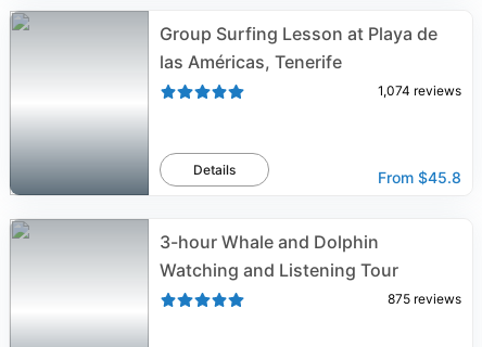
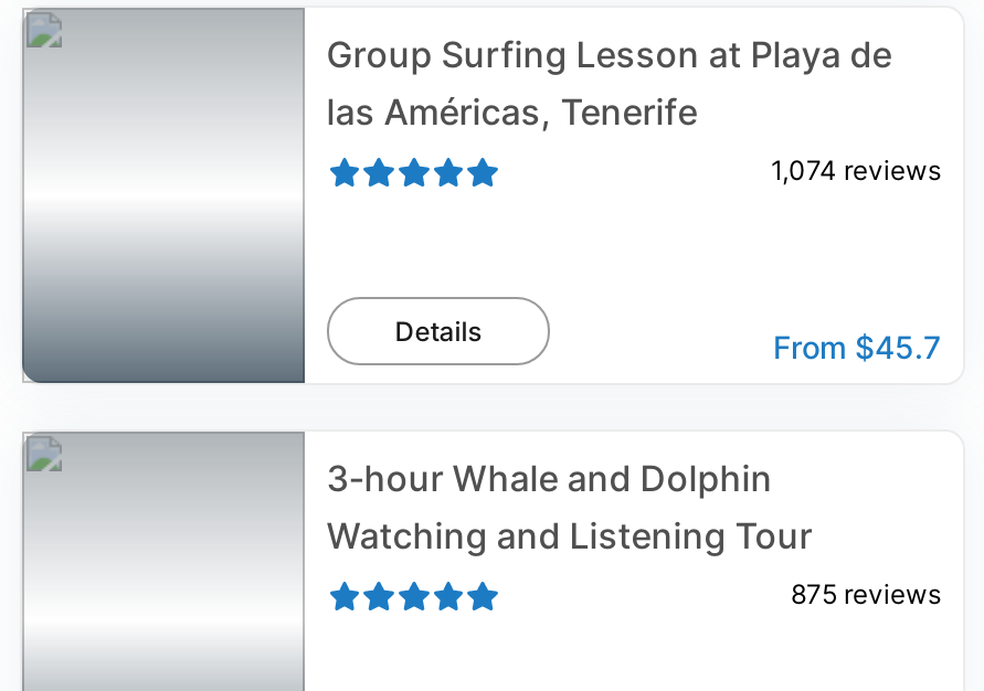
[378,168,461,187] From $45.8 -> [773,328,941,365] From $45.7

